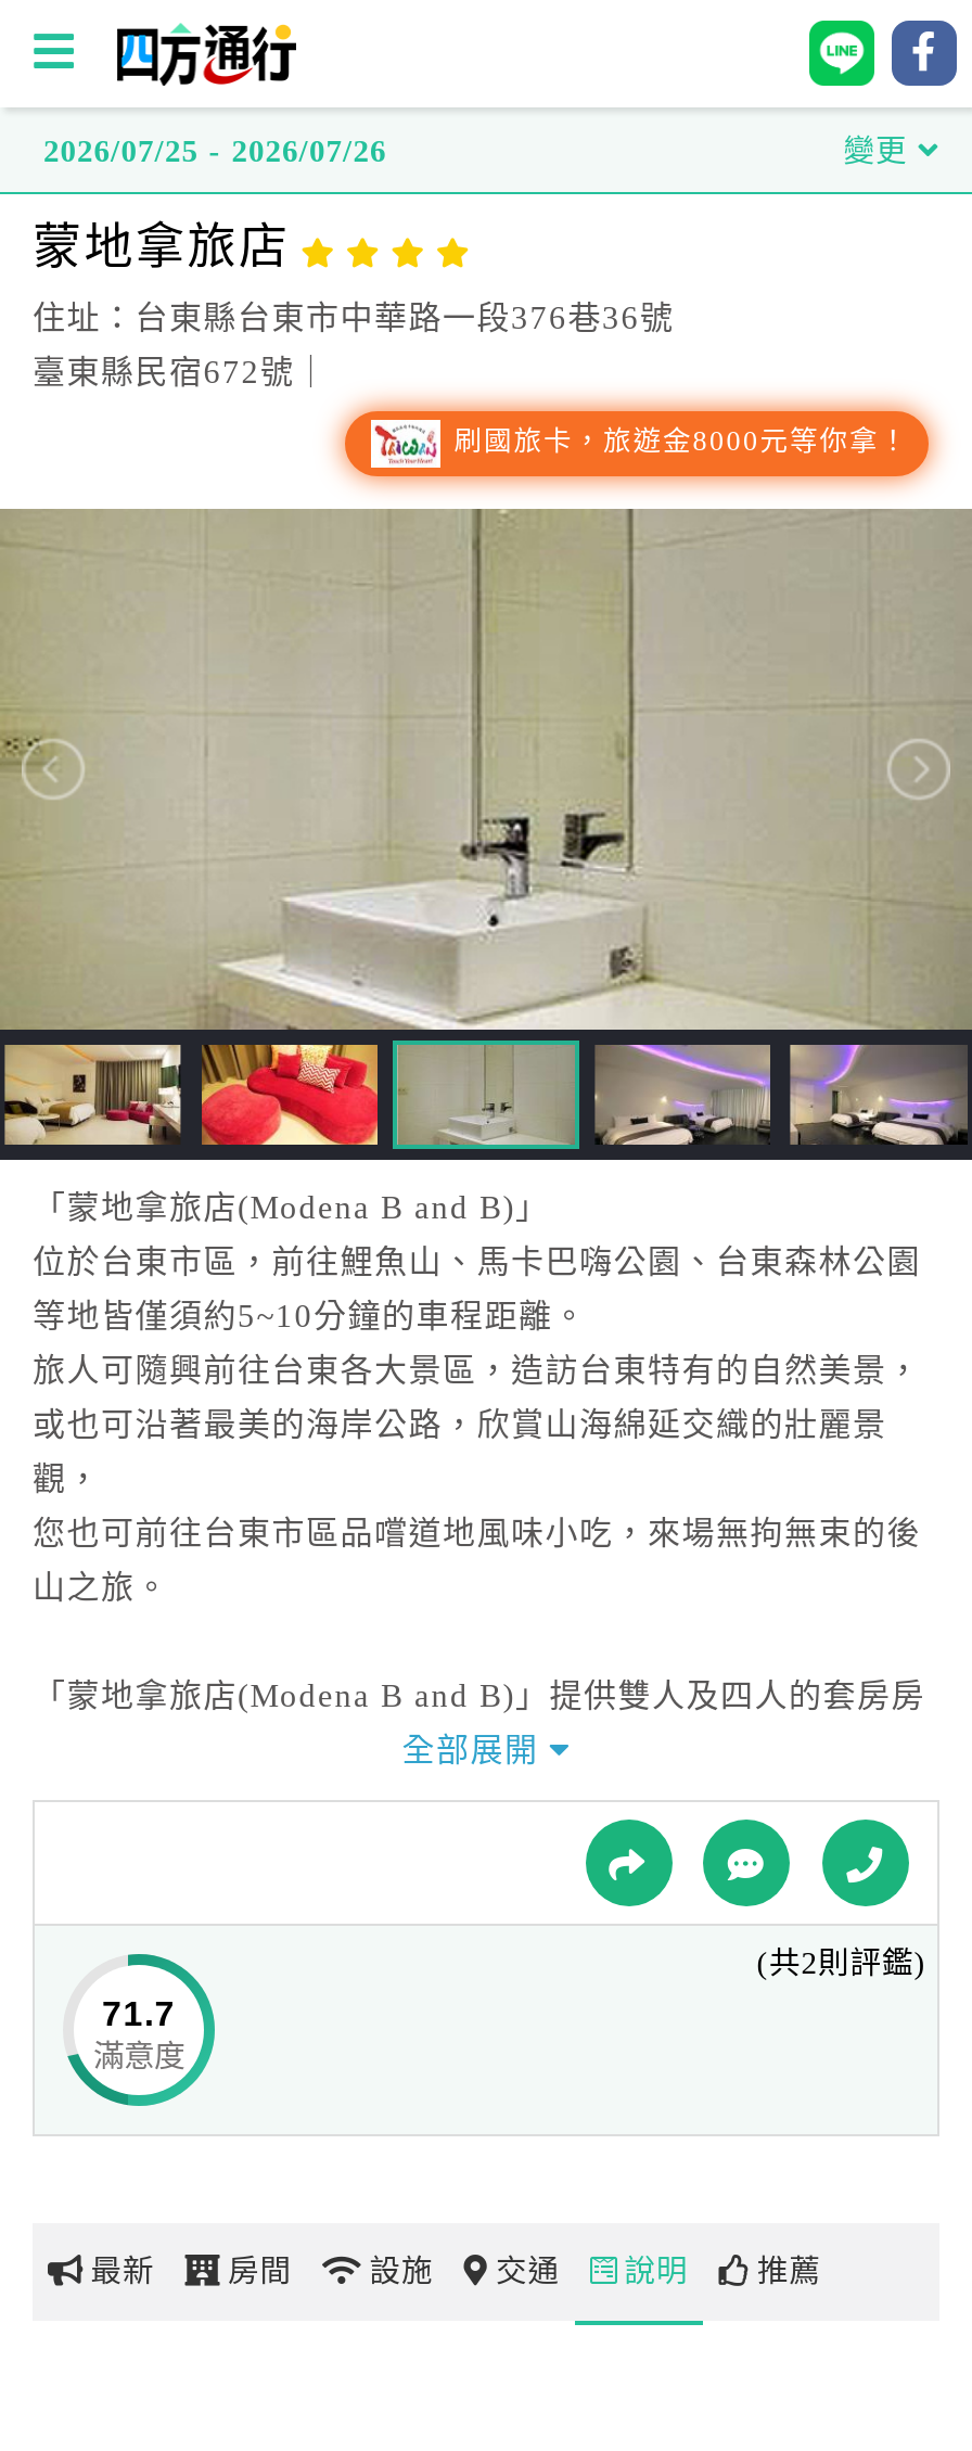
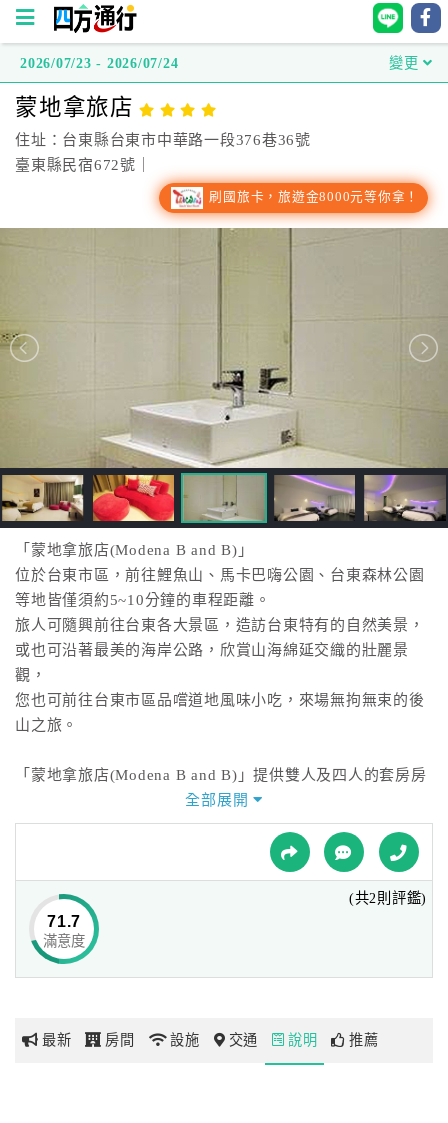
[43,133,387,168] 2026/07/25 - 2026/07/26 -> [20,55,178,71] 2026/07/23 - 2026/07/24

